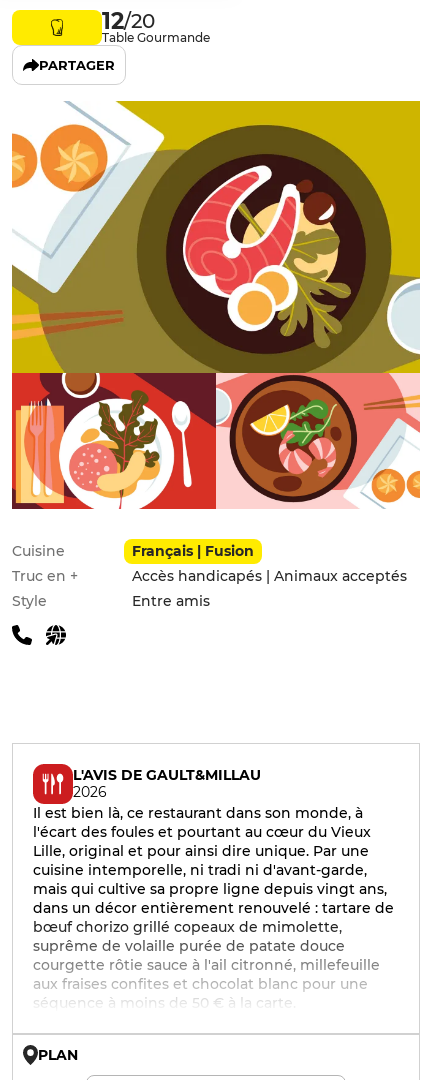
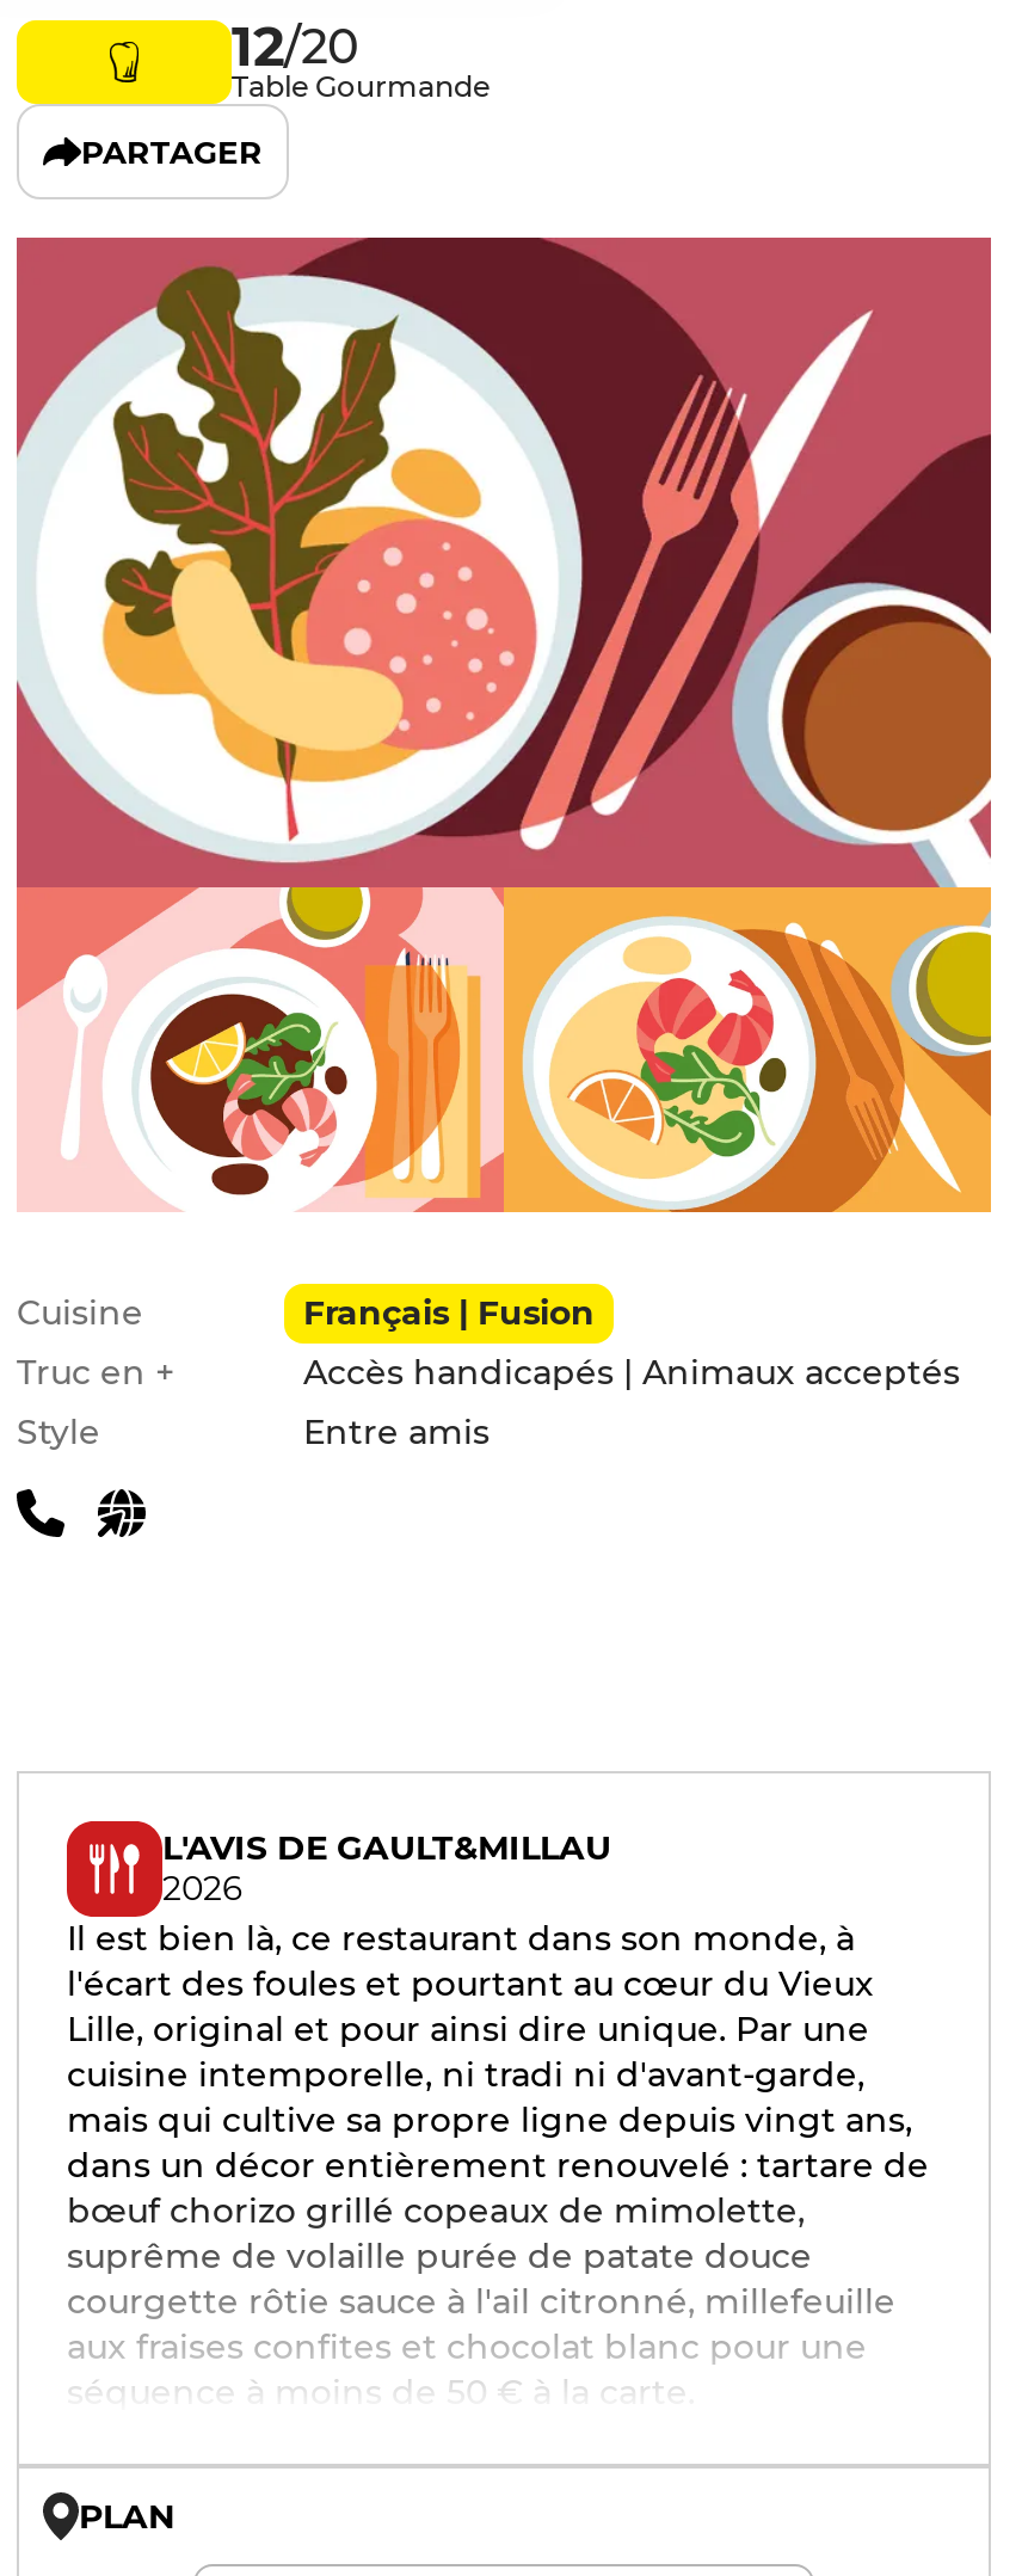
[11,100,421,510] [image] -> [14,235,993,1215] [image]

